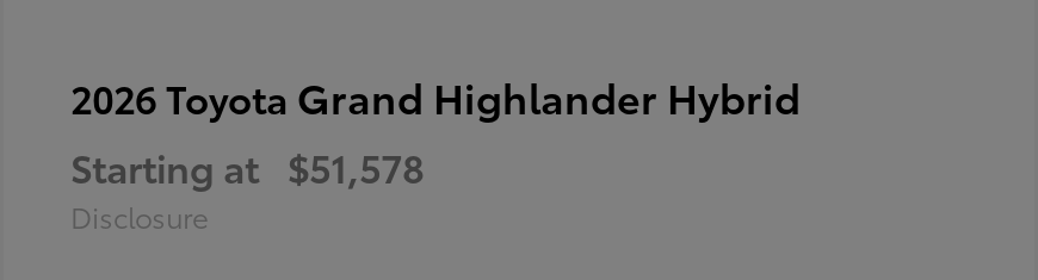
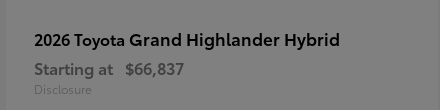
[70,137,424,192] Starting at $51,578 -> [34,55,184,78] Starting at $66,837

